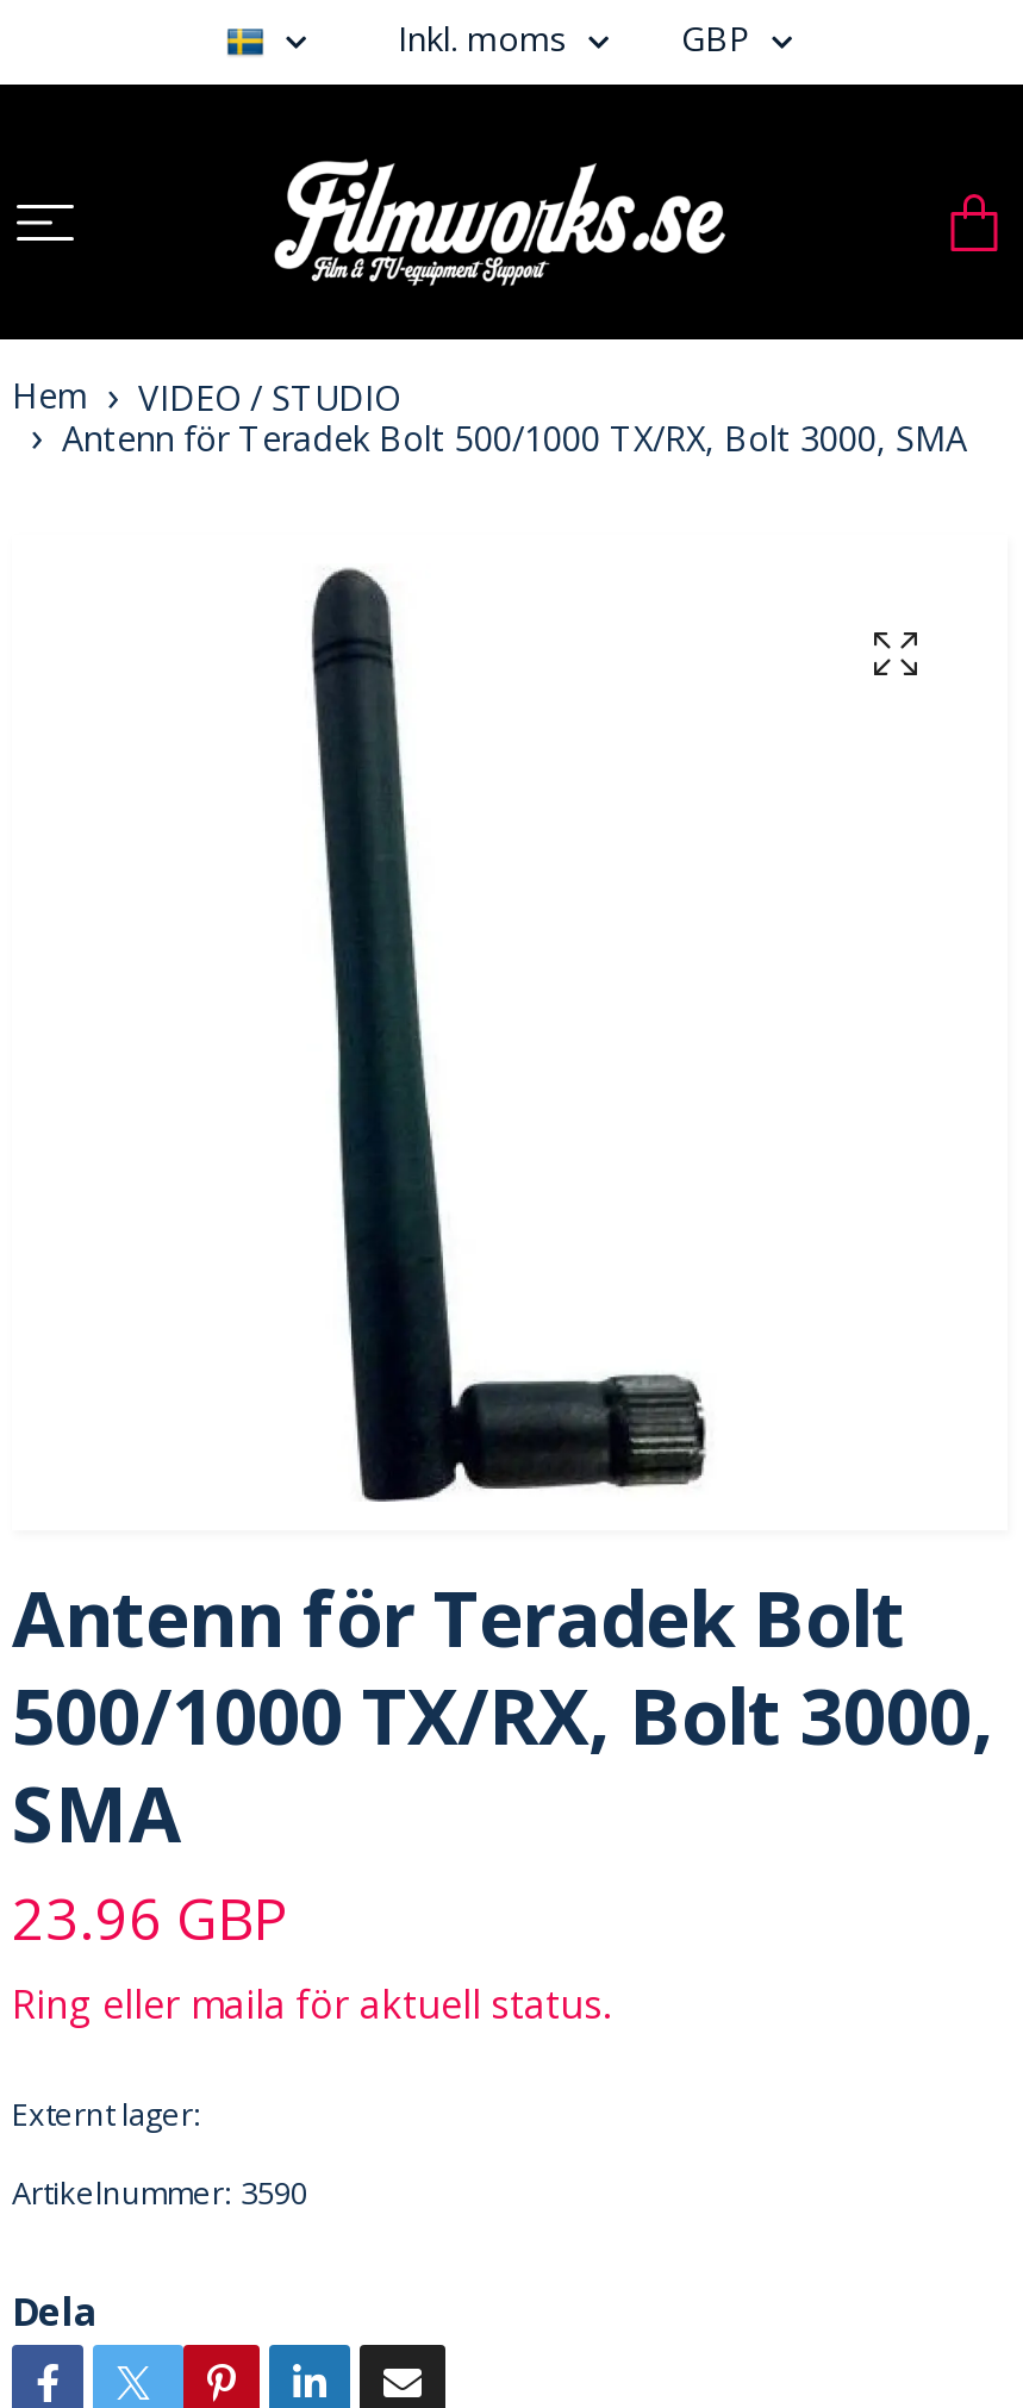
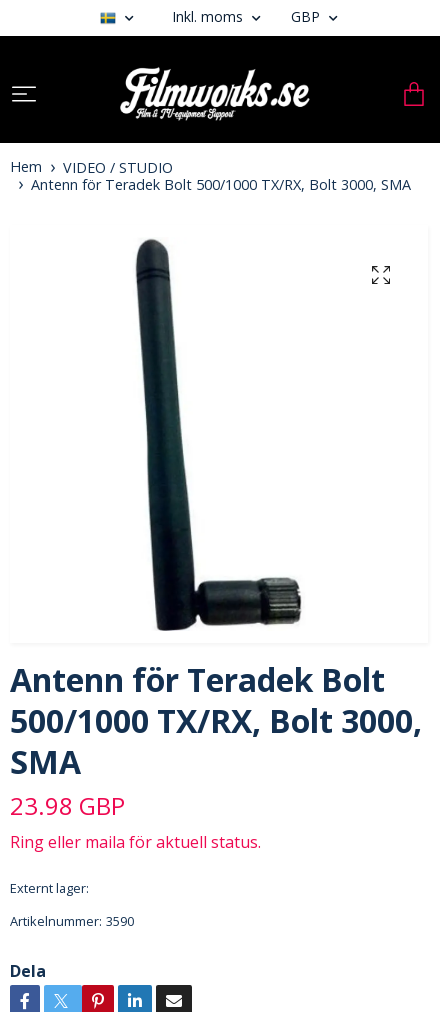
[12,1879,286,1957] 23.96 GBP -> [10,789,125,822] 23.98 GBP

